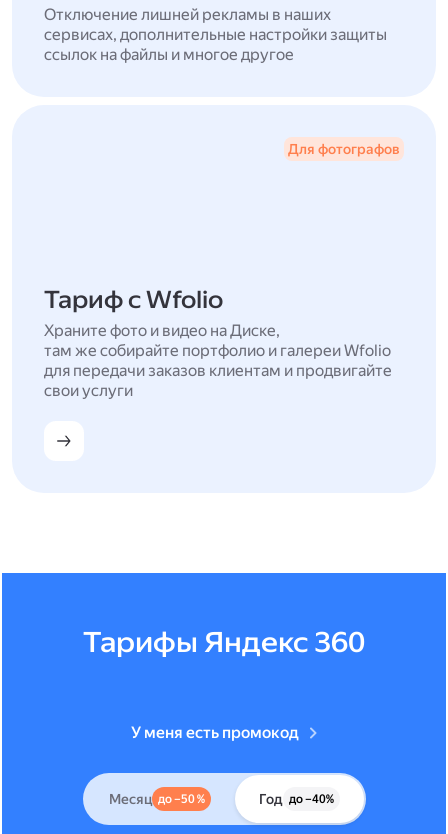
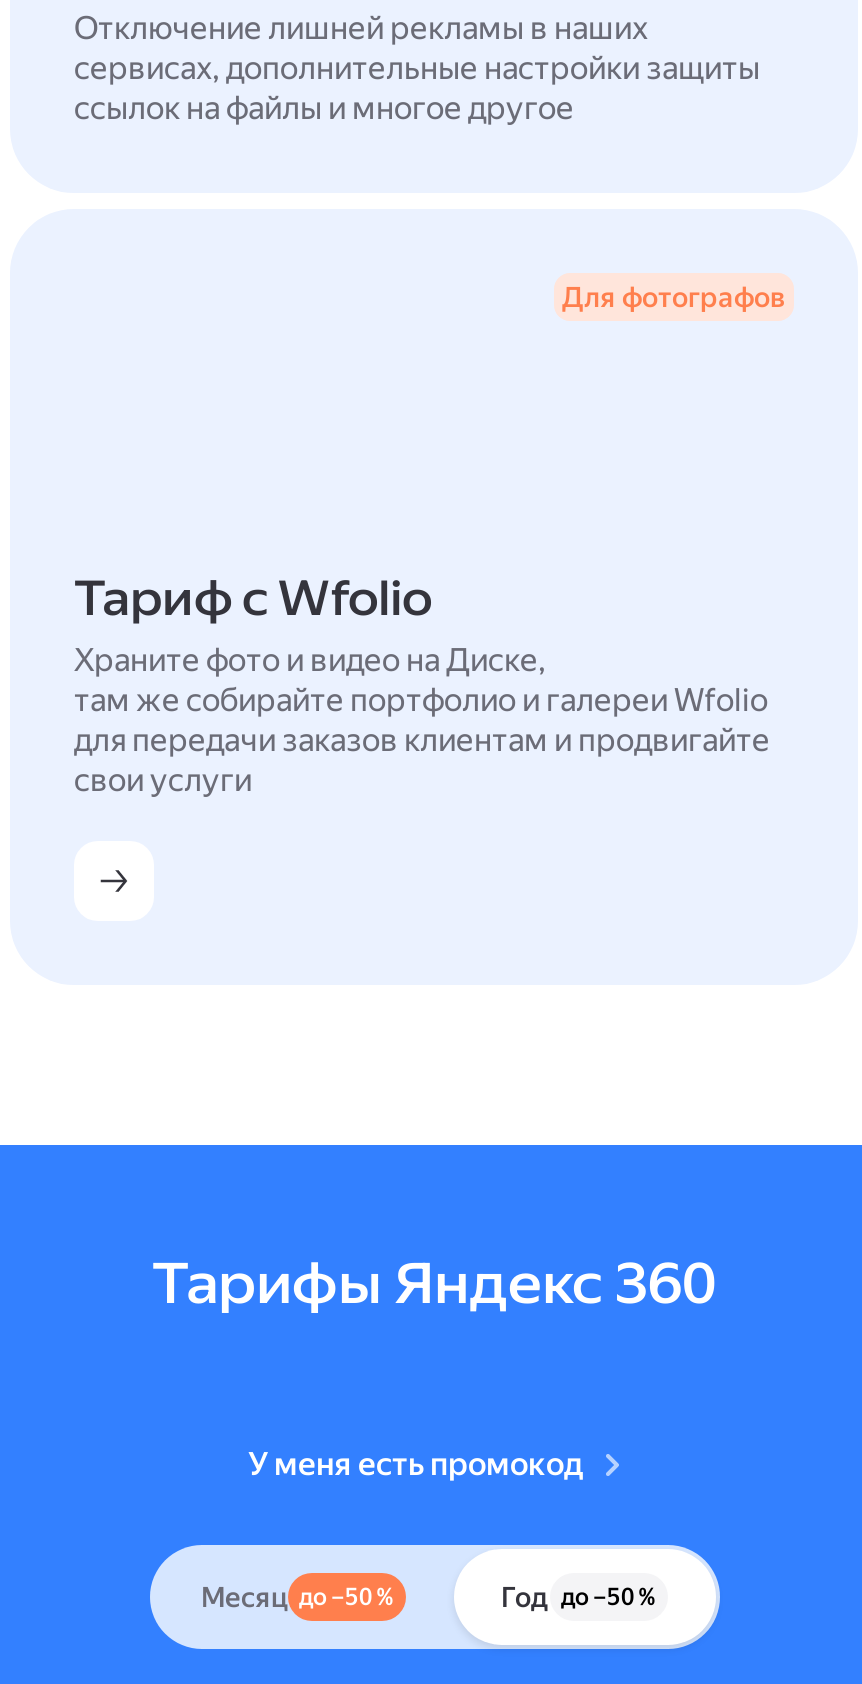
[258,791,333,807] Год до –40% -> [501,1581,655,1613] Год до –50 %

